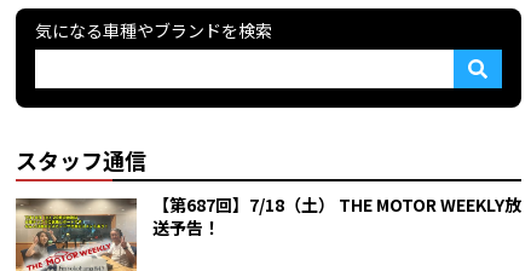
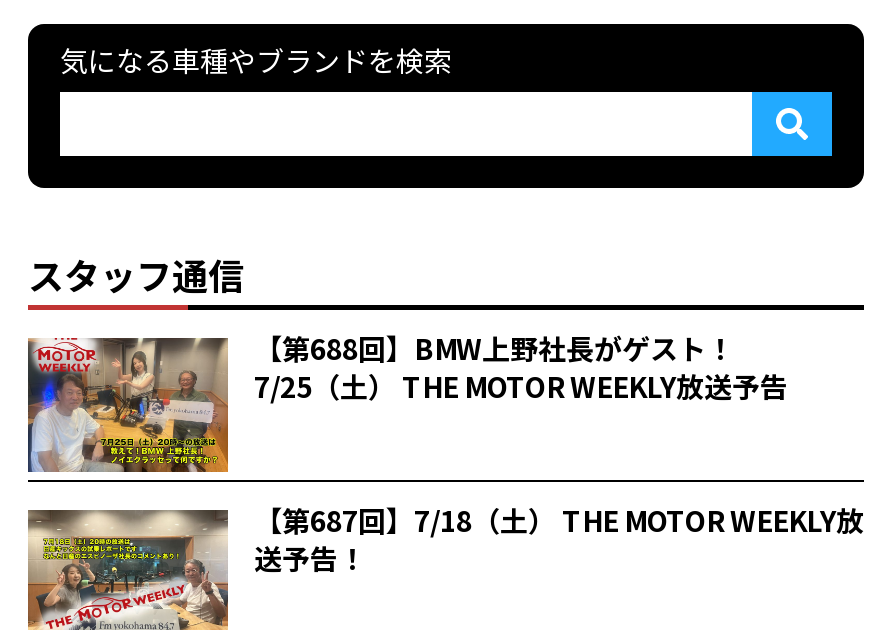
none -> [26,328,788,484] [image] | 【第688回】BMW上野社長がゲスト！ | 7/25（土） THE MOTOR WEEKLY放送予告

